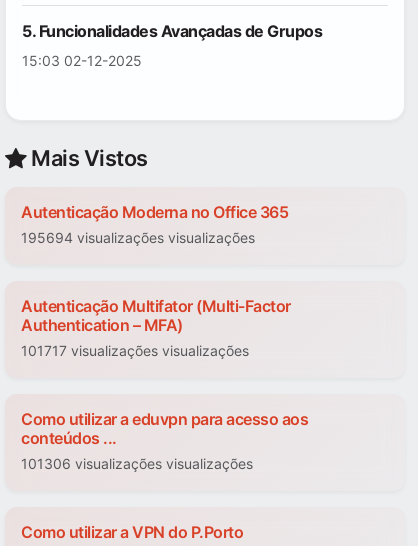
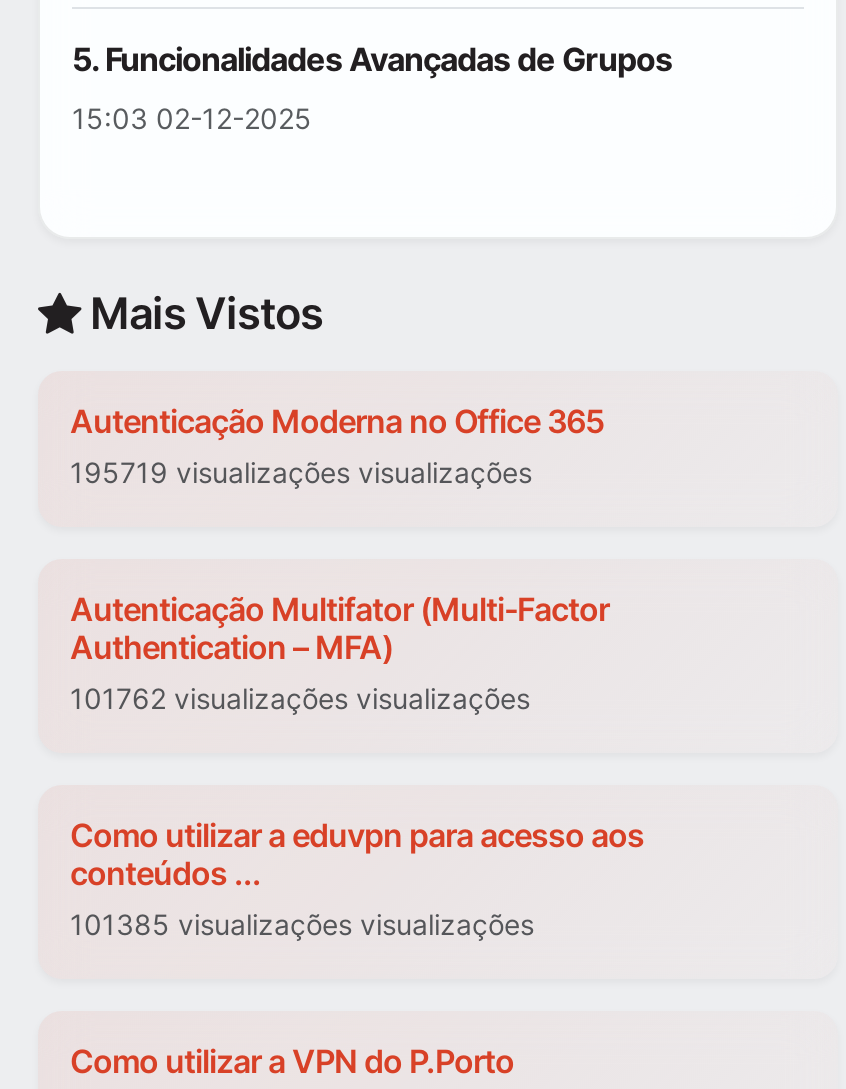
[21,229,255,246] 195694 visualizações visualizações -> [70,456,532,490] 195719 visualizações visualizações
[21,342,249,359] 101717 visualizações visualizações -> [70,682,530,716] 101762 visualizações visualizações
[21,455,253,472] 101306 visualizações visualizações -> [70,908,534,942] 101385 visualizações visualizações

